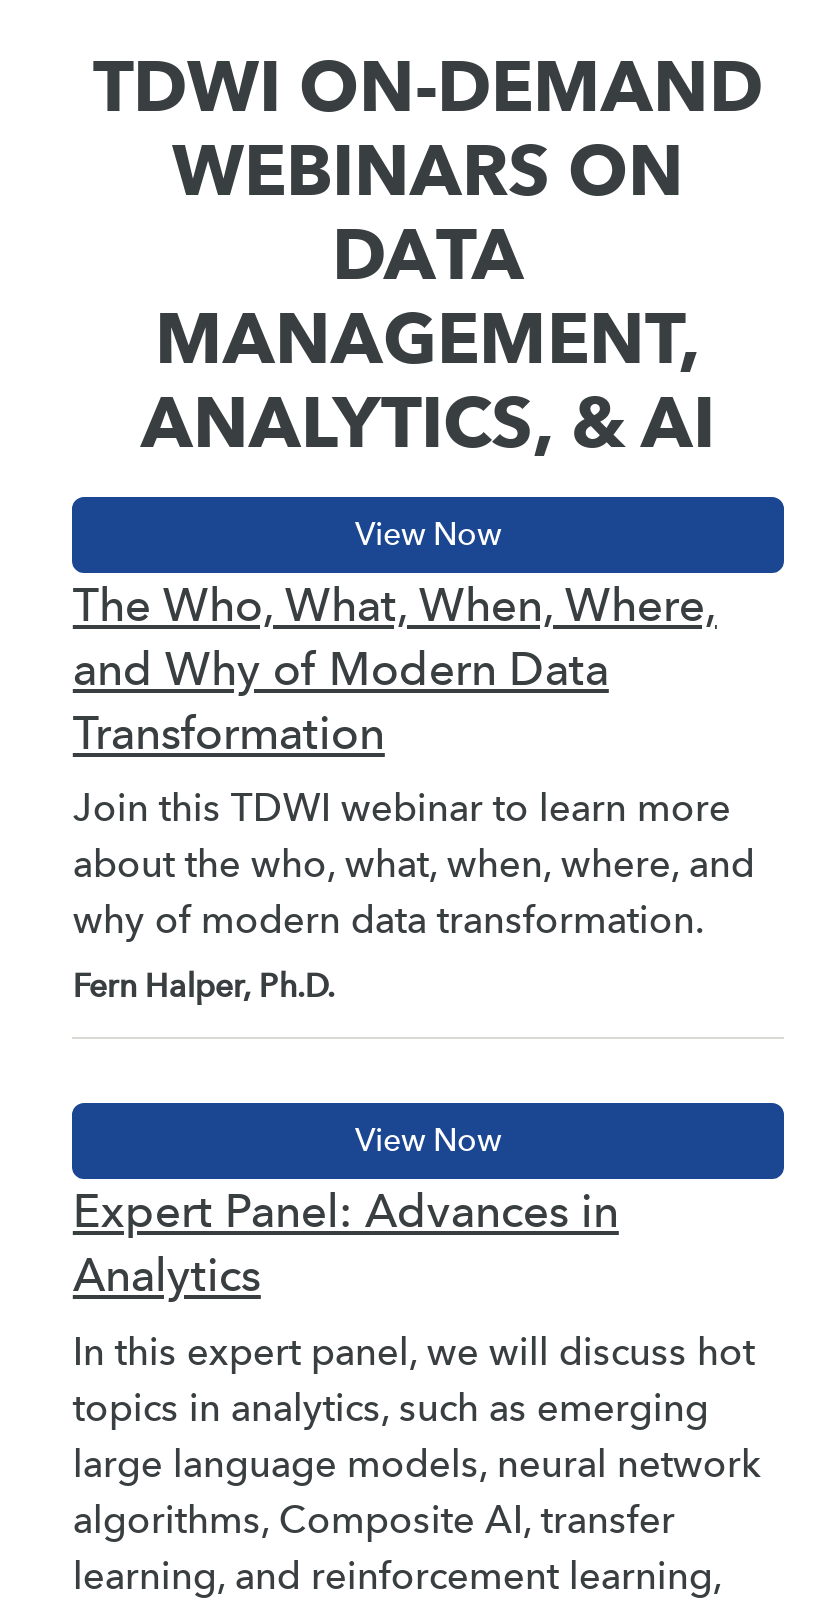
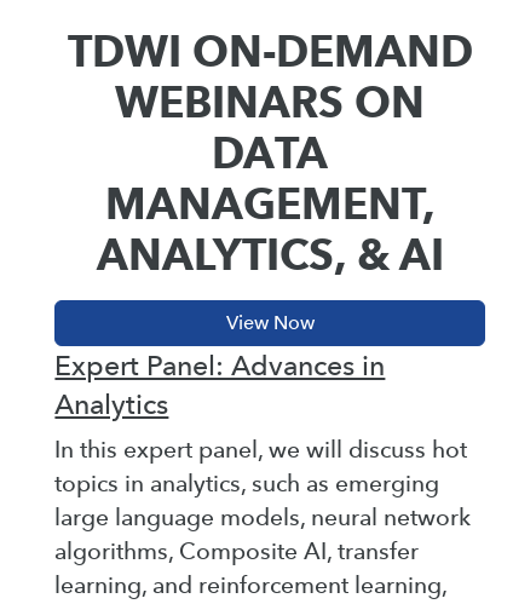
[73,576,755,1005] The Who, What, When, Where, | and Why of Modern Data | Transformation | Join this TDWI webinar to learn more | about the who, what, when, where, and | why of modern data transformation. | Fern Halper, Ph.D. -> none

